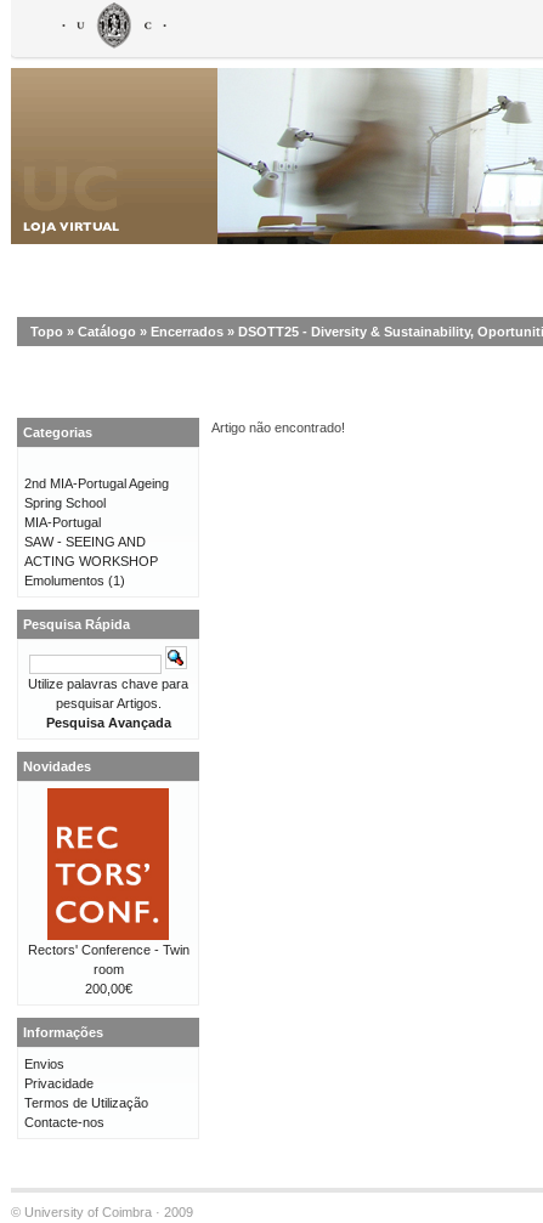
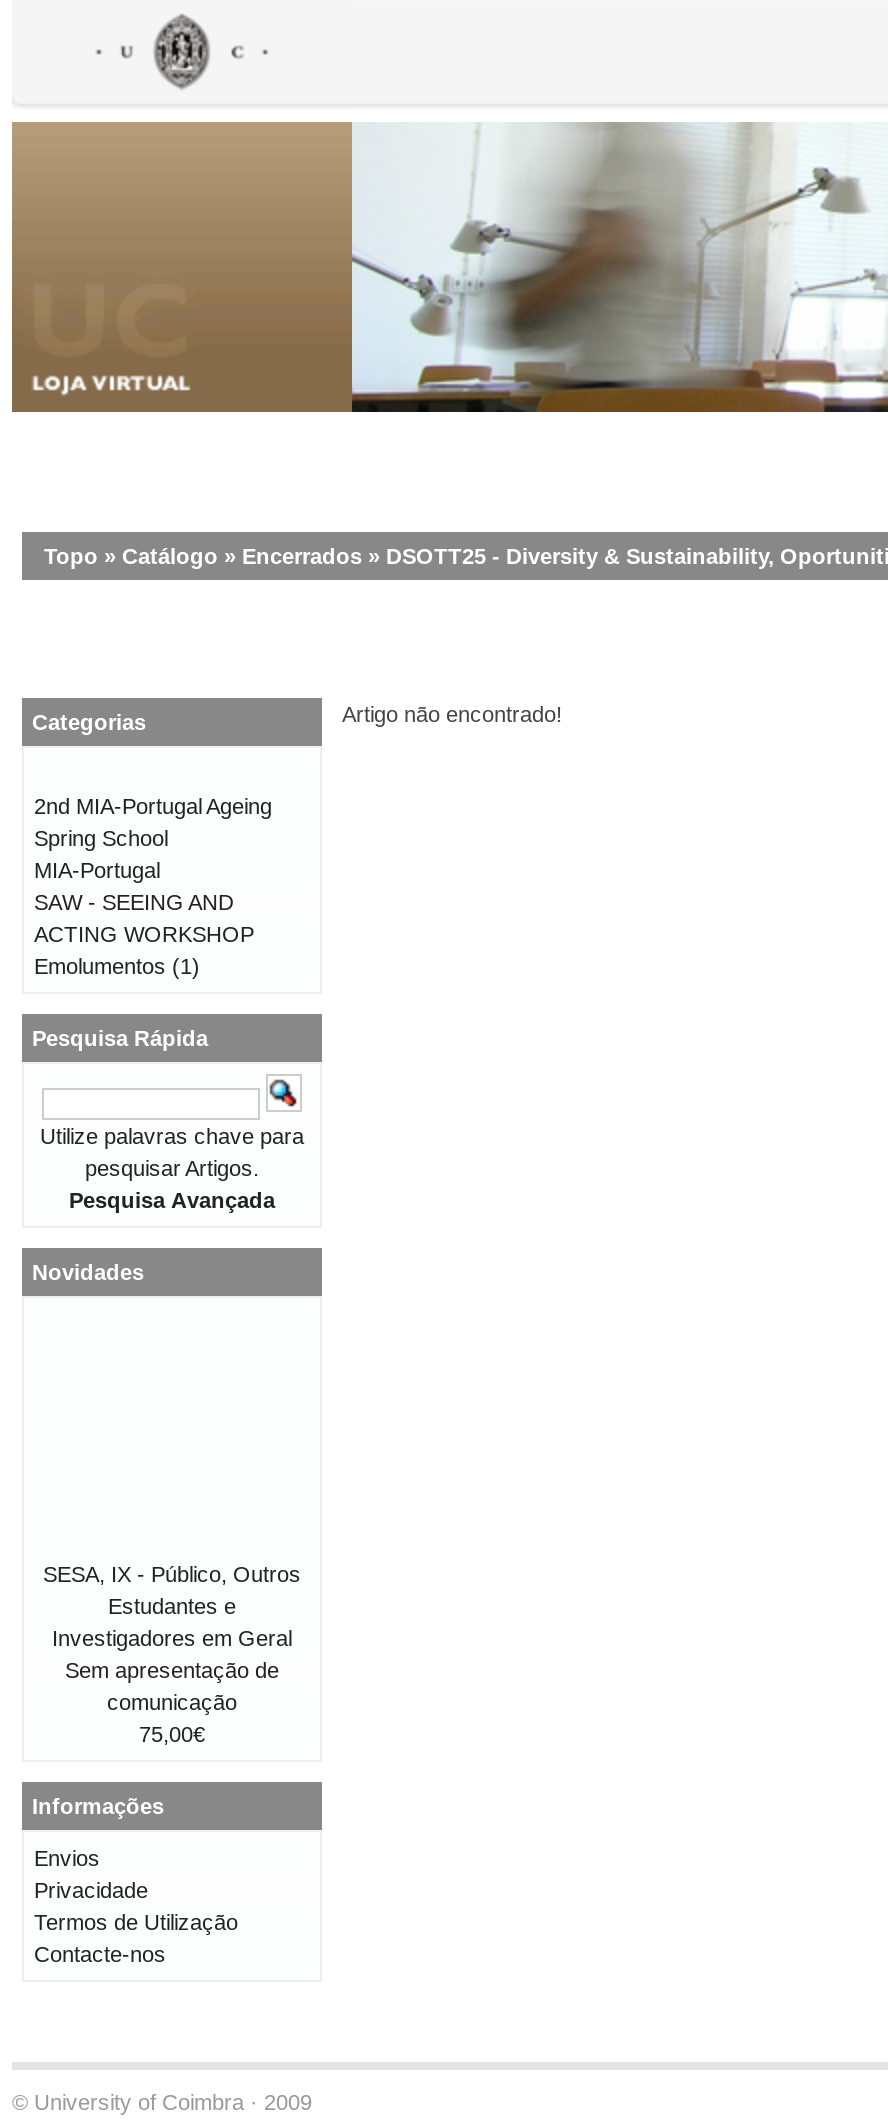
[46,787,170,876] [image] -> none
[27,942,189,996] Rectors' Conference - Twin | room | 200,00€ -> [43,1562,301,1746] SESA, IX - Público, Outros | Estudantes e | Investigadores em Geral | Sem apresentação de | comunicação | 75,00€

